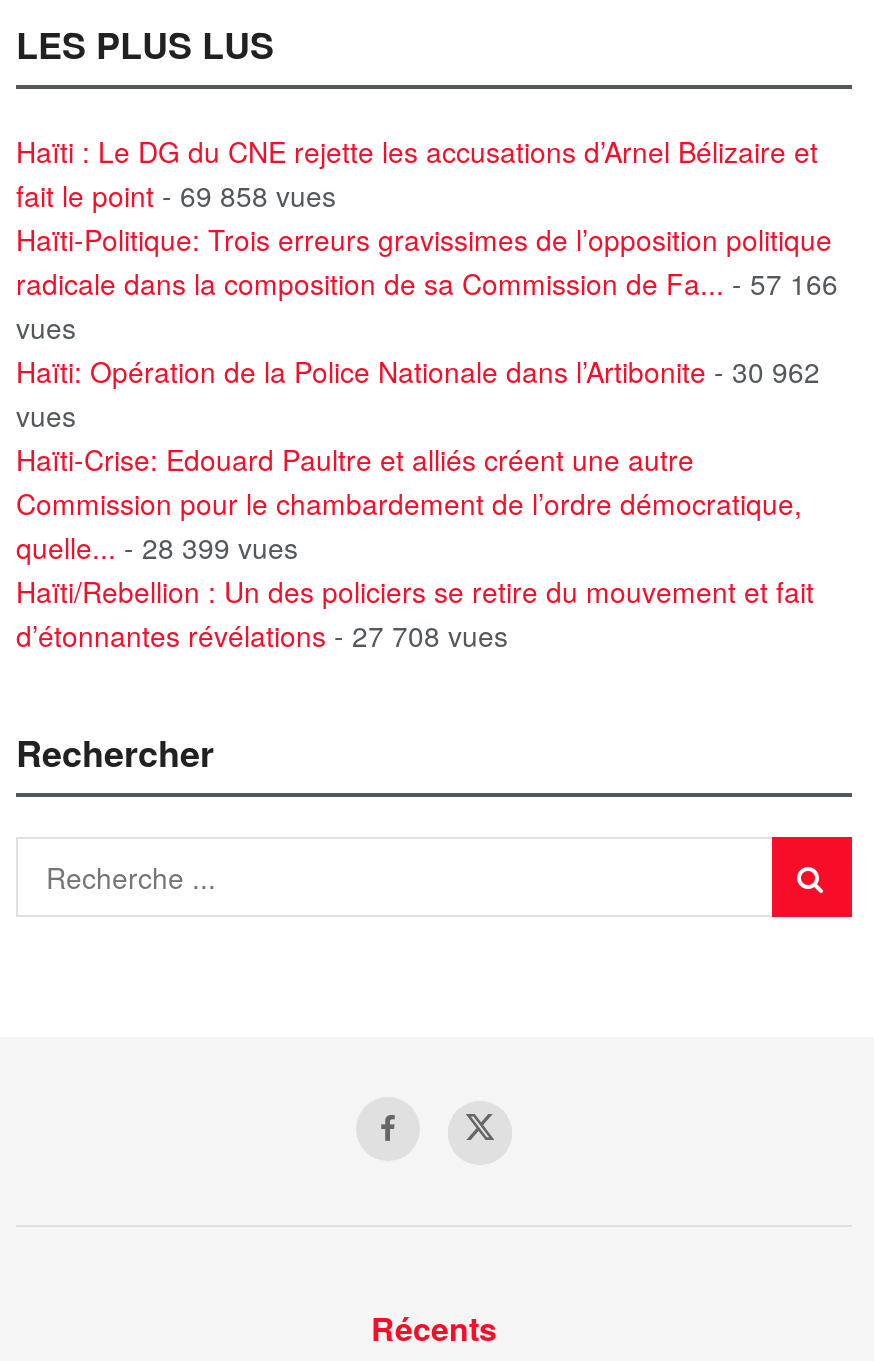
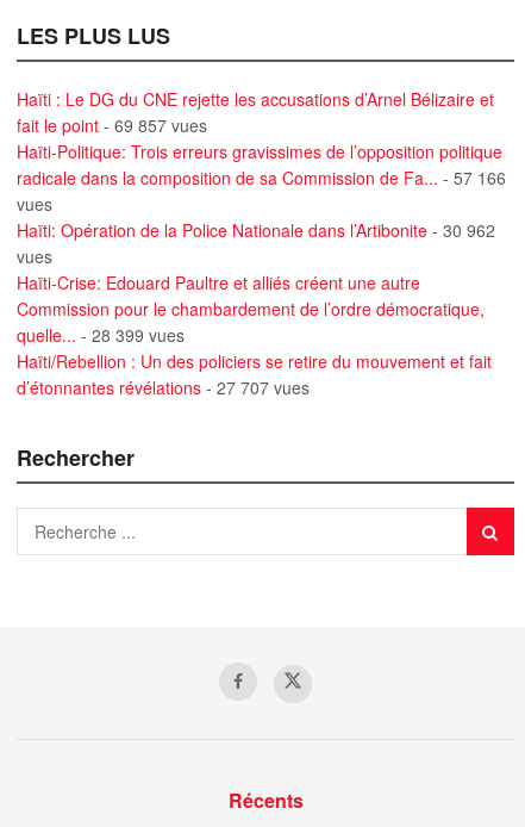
[16,175,336,215] fait le point - 69 858 vues -> [17,113,207,137] fait le point - 69 857 vues
[16,615,508,655] d’étonnantes révélations - 27 708 vues -> [17,375,310,399] d’étonnantes révélations - 27 707 vues

